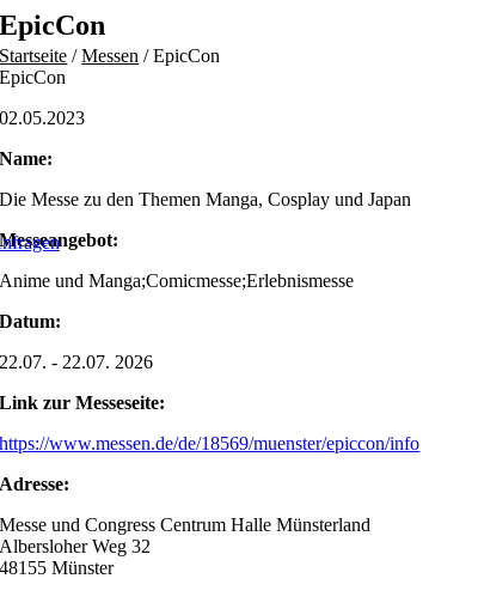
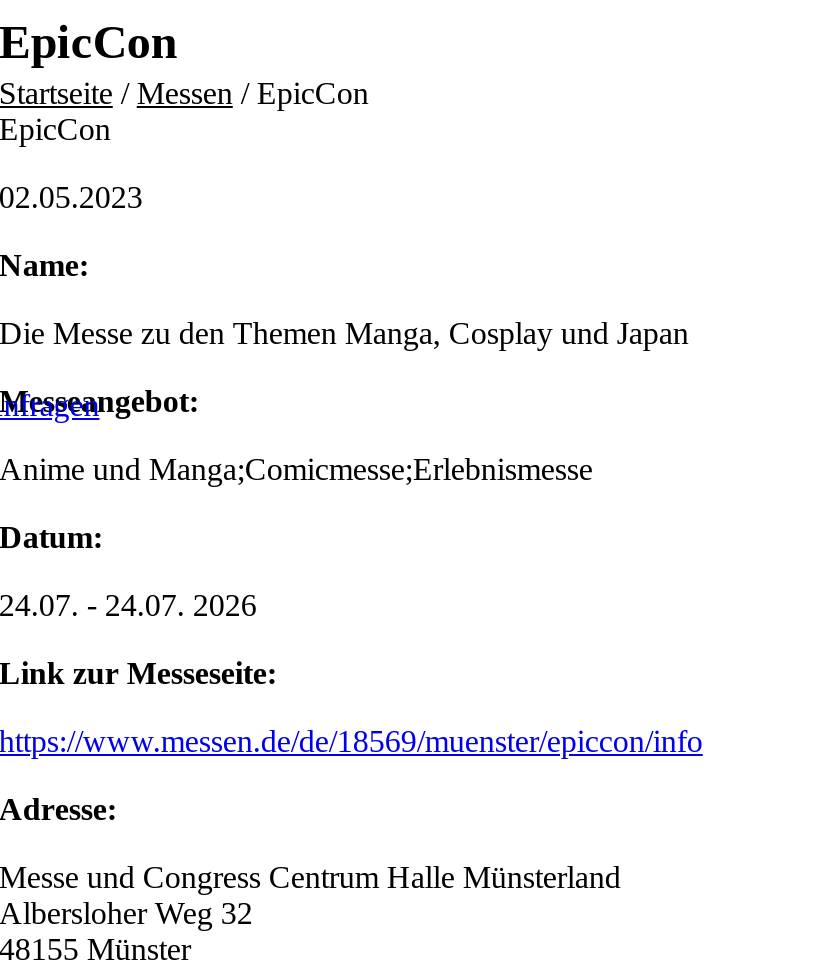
[0,352,153,372] 22.07. - 22.07. 2026 -> [0,588,257,622] 24.07. - 24.07. 2026

